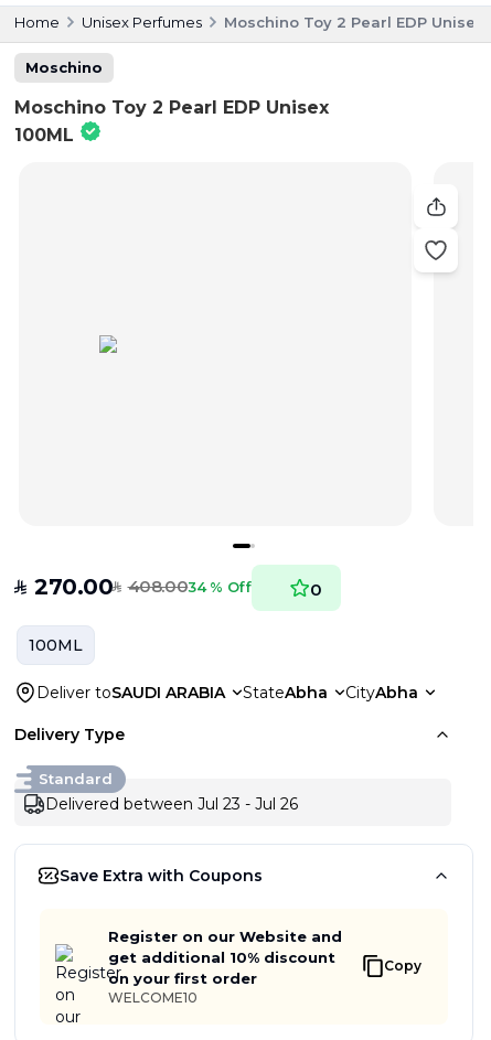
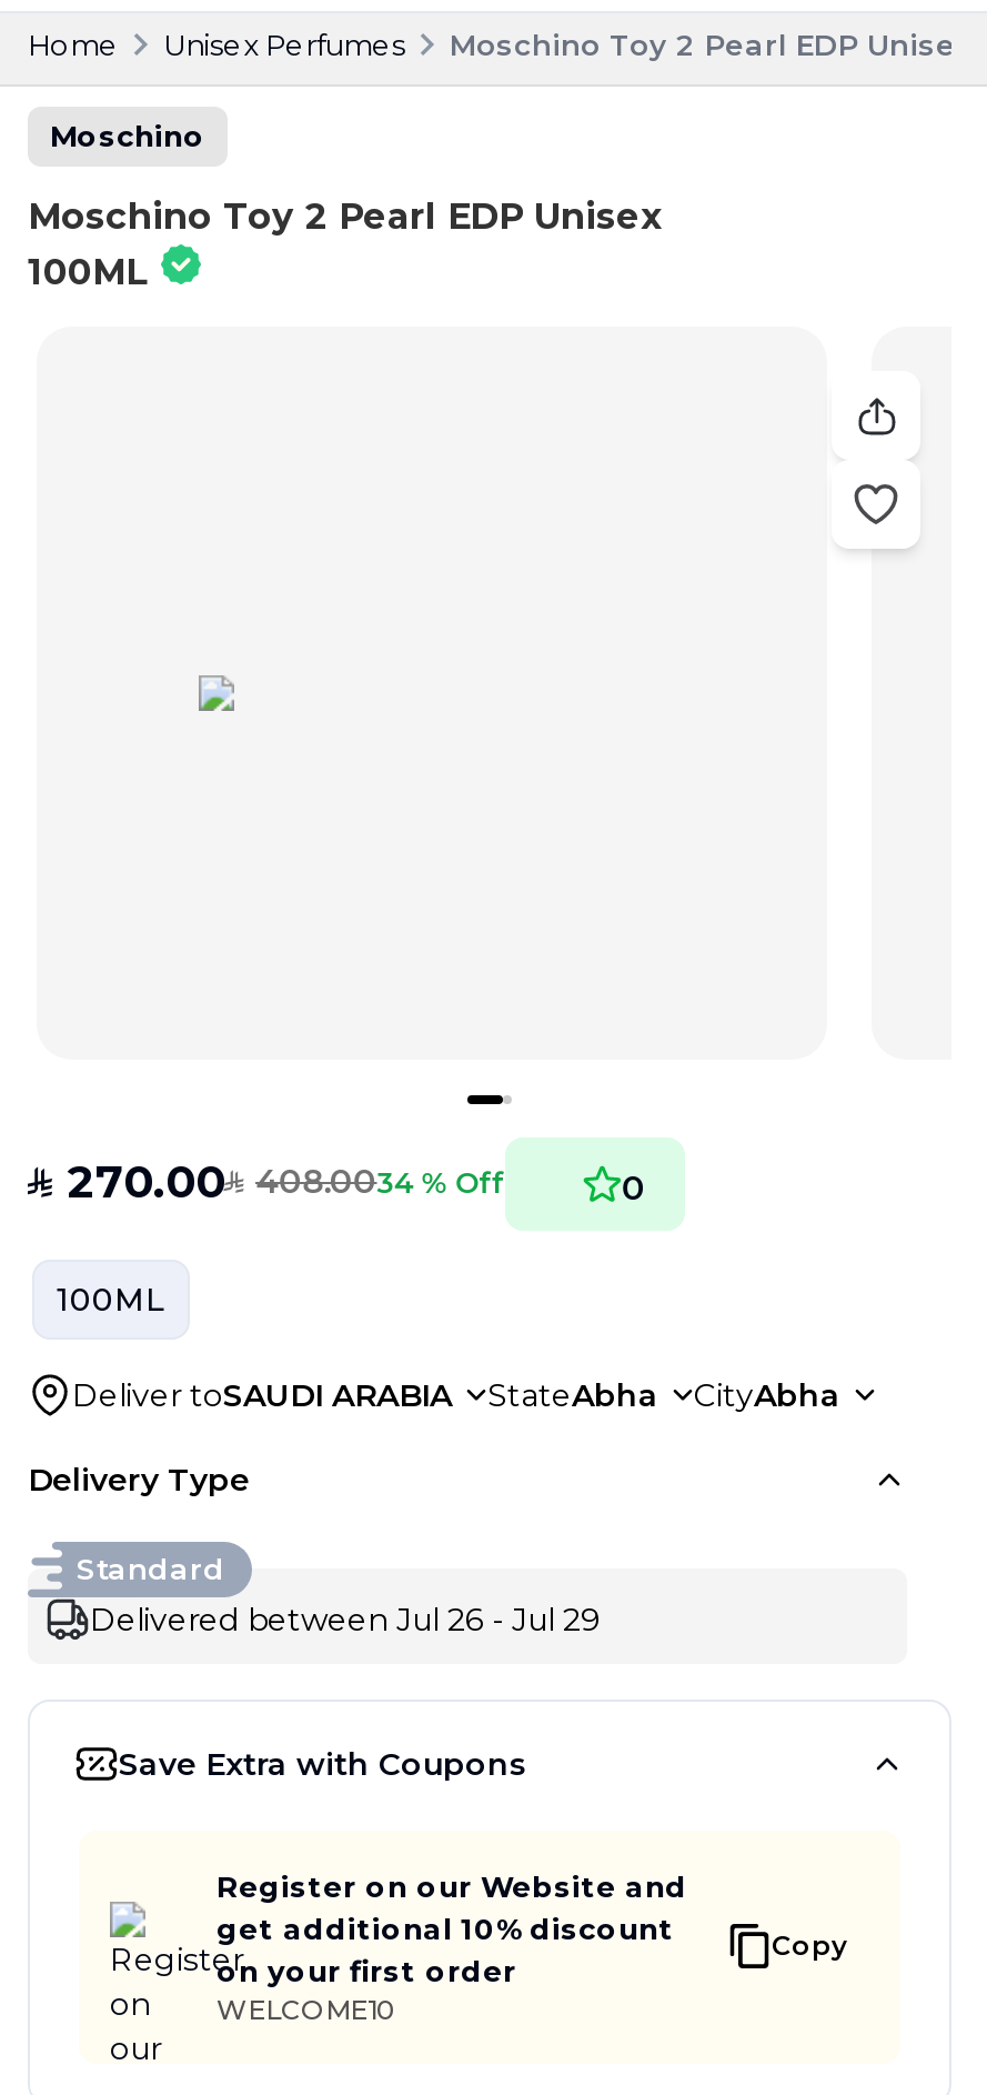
[45,794,298,813] Delivered between Jul 23 - Jul 26 -> [90,1599,601,1639] Delivered between Jul 26 - Jul 29

